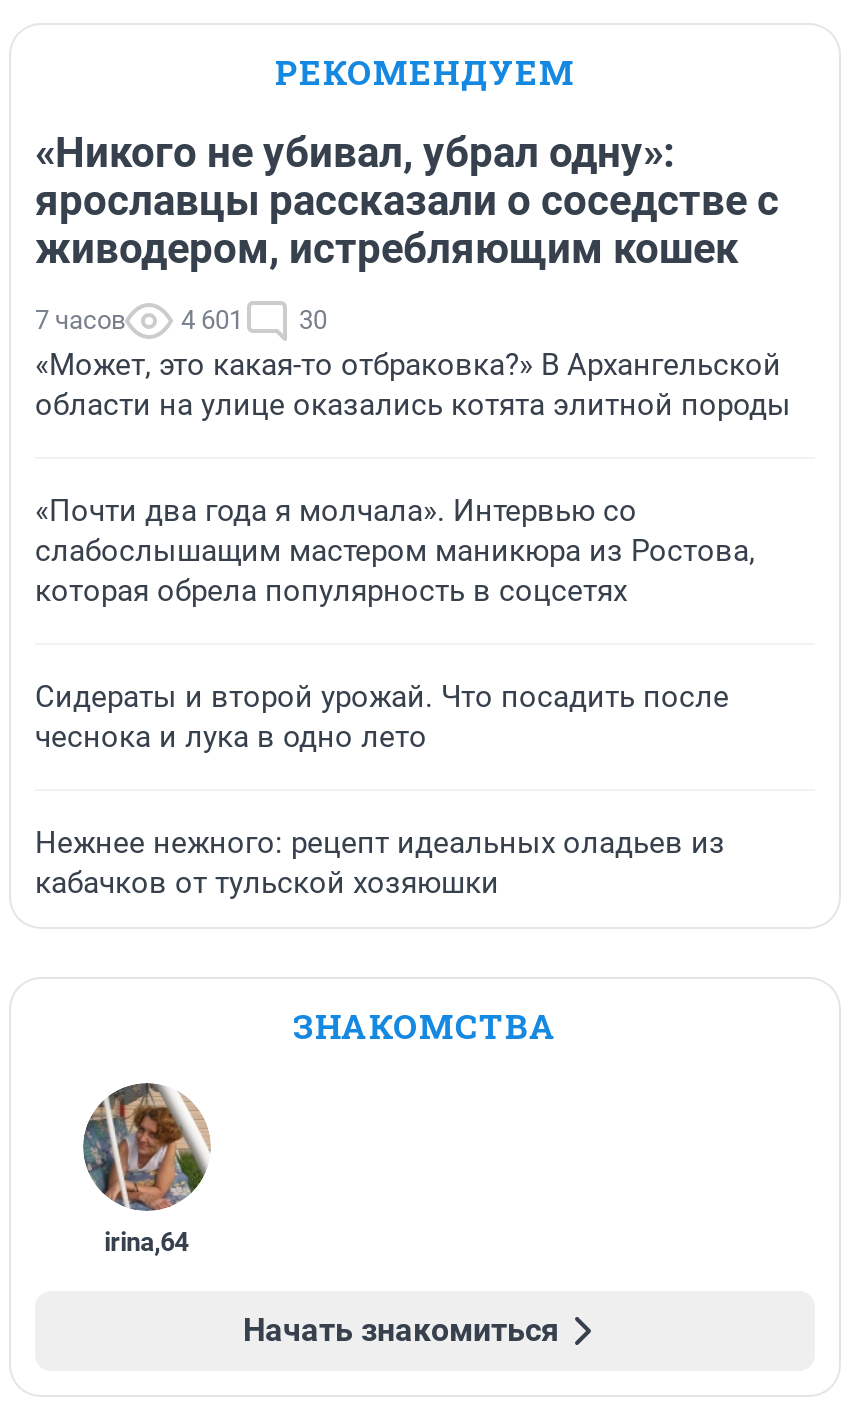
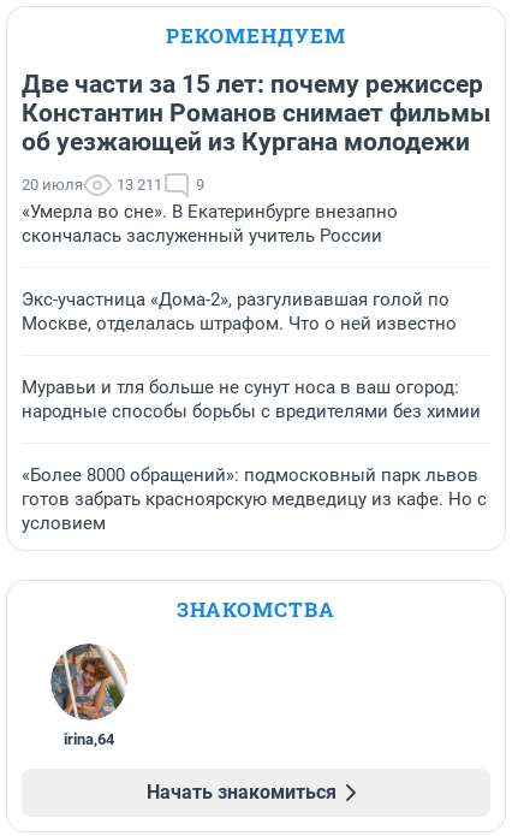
[35,129,779,273] «Никого не убивал, убрал одну»: | ярославцы рассказали о соседстве с | живодером, истребляющим кошек -> [22,70,490,156] Две части за 15 лет: почему режиссер | Константин Романов снимает фильмы | об уезжающей из Кургана молодежи
[35,305,791,423] 7 часов | 4 601 | 30 | «Может, это какая-то отбраковка?» В Архангельской | области на улице оказались котята элитной породы -> [22,176,398,247] 20 июля | 13 211 | 9 | «Умерла во сне». В Екатеринбурге внезапно | скончалась заслуженный учитель России
[35,493,755,609] «Почти два года я молчала». Интервью со | слабослышащим мастером маникюра из Ростова, | которая обрела популярность в соцсетях -> [22,289,457,335] Экс-участница «Дома-2», разгуливавшая голой по | Москве, отделалась штрафом. Что о ней известно
[35,679,729,755] Сидераты и второй урожай. Что посадить после | чеснока и лука в одно лето -> [22,377,481,422] Муравьи и тля больше не сунут носа в ваш огород: | народные способы борьбы с вредителями без химии
[35,825,725,901] Нежнее нежного: рецепт идеальных оладьев из | кабачков от тульской хозяюшки -> [22,464,487,534] «Более 8000 обращений»: подмосковный парк львов | готов забрать красноярскую медведицу из кафе. Но с | условием

